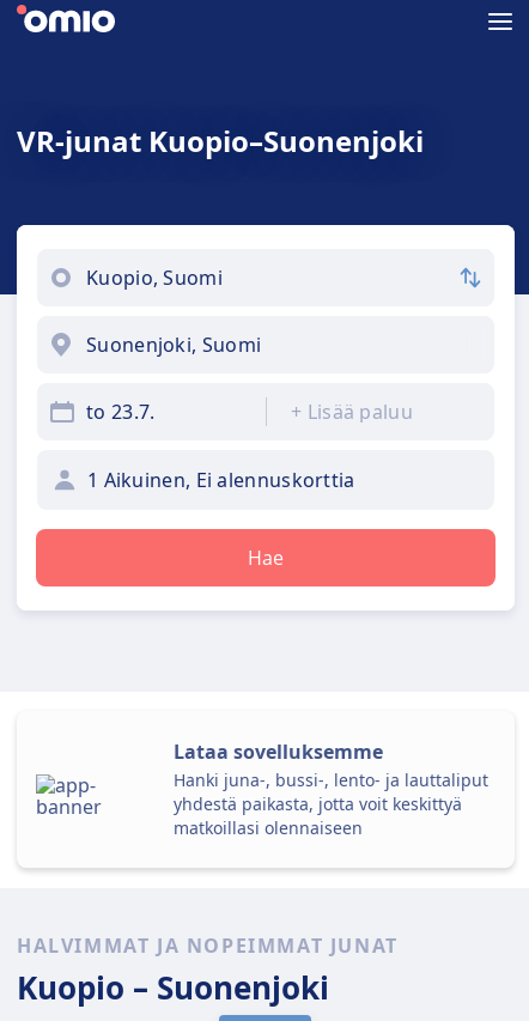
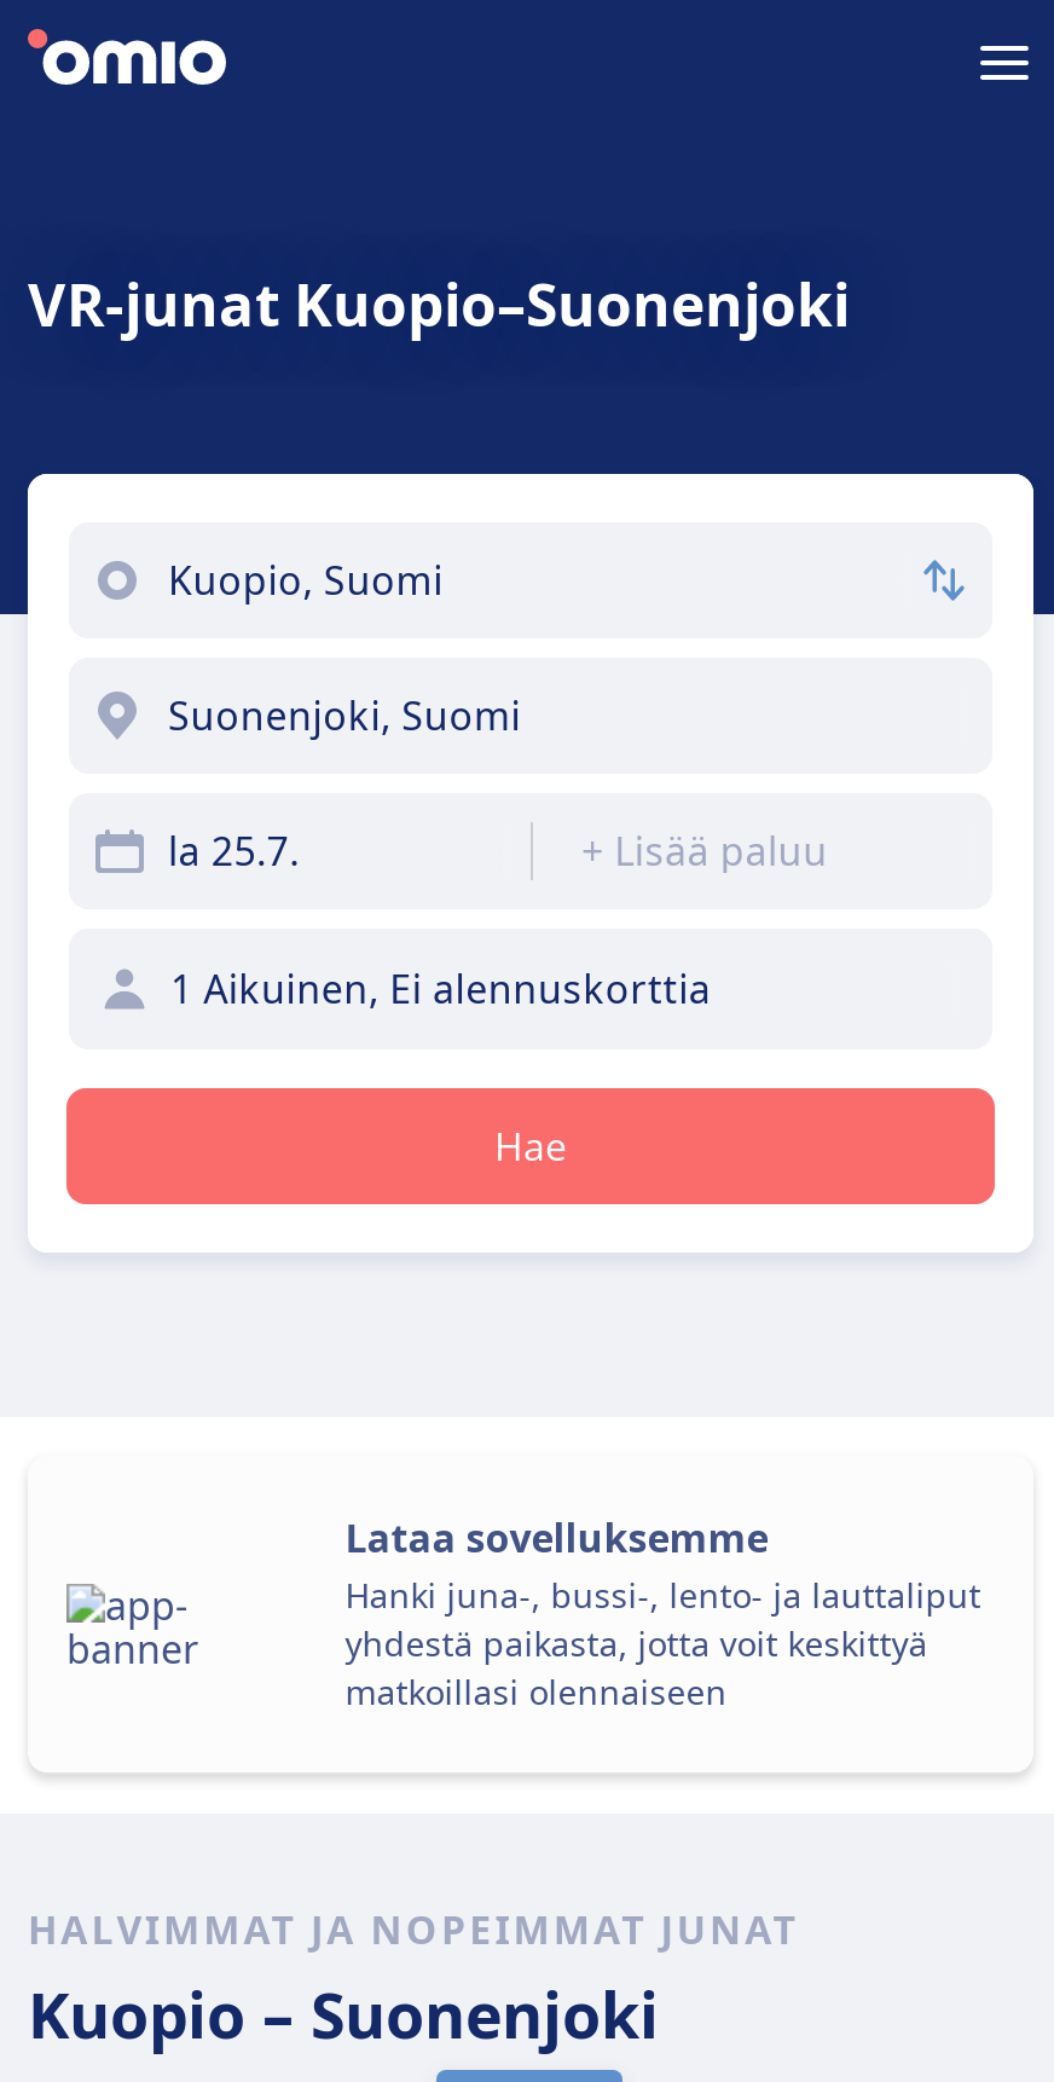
[86,399,155,425] to 23.7. -> [168,825,300,878] la 25.7.

